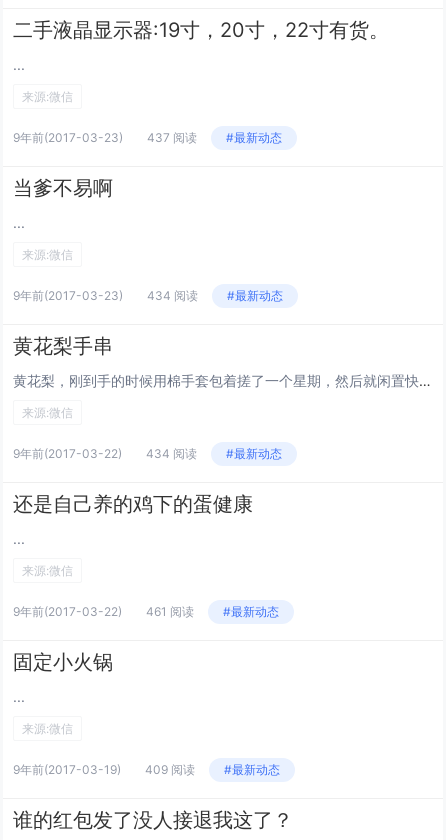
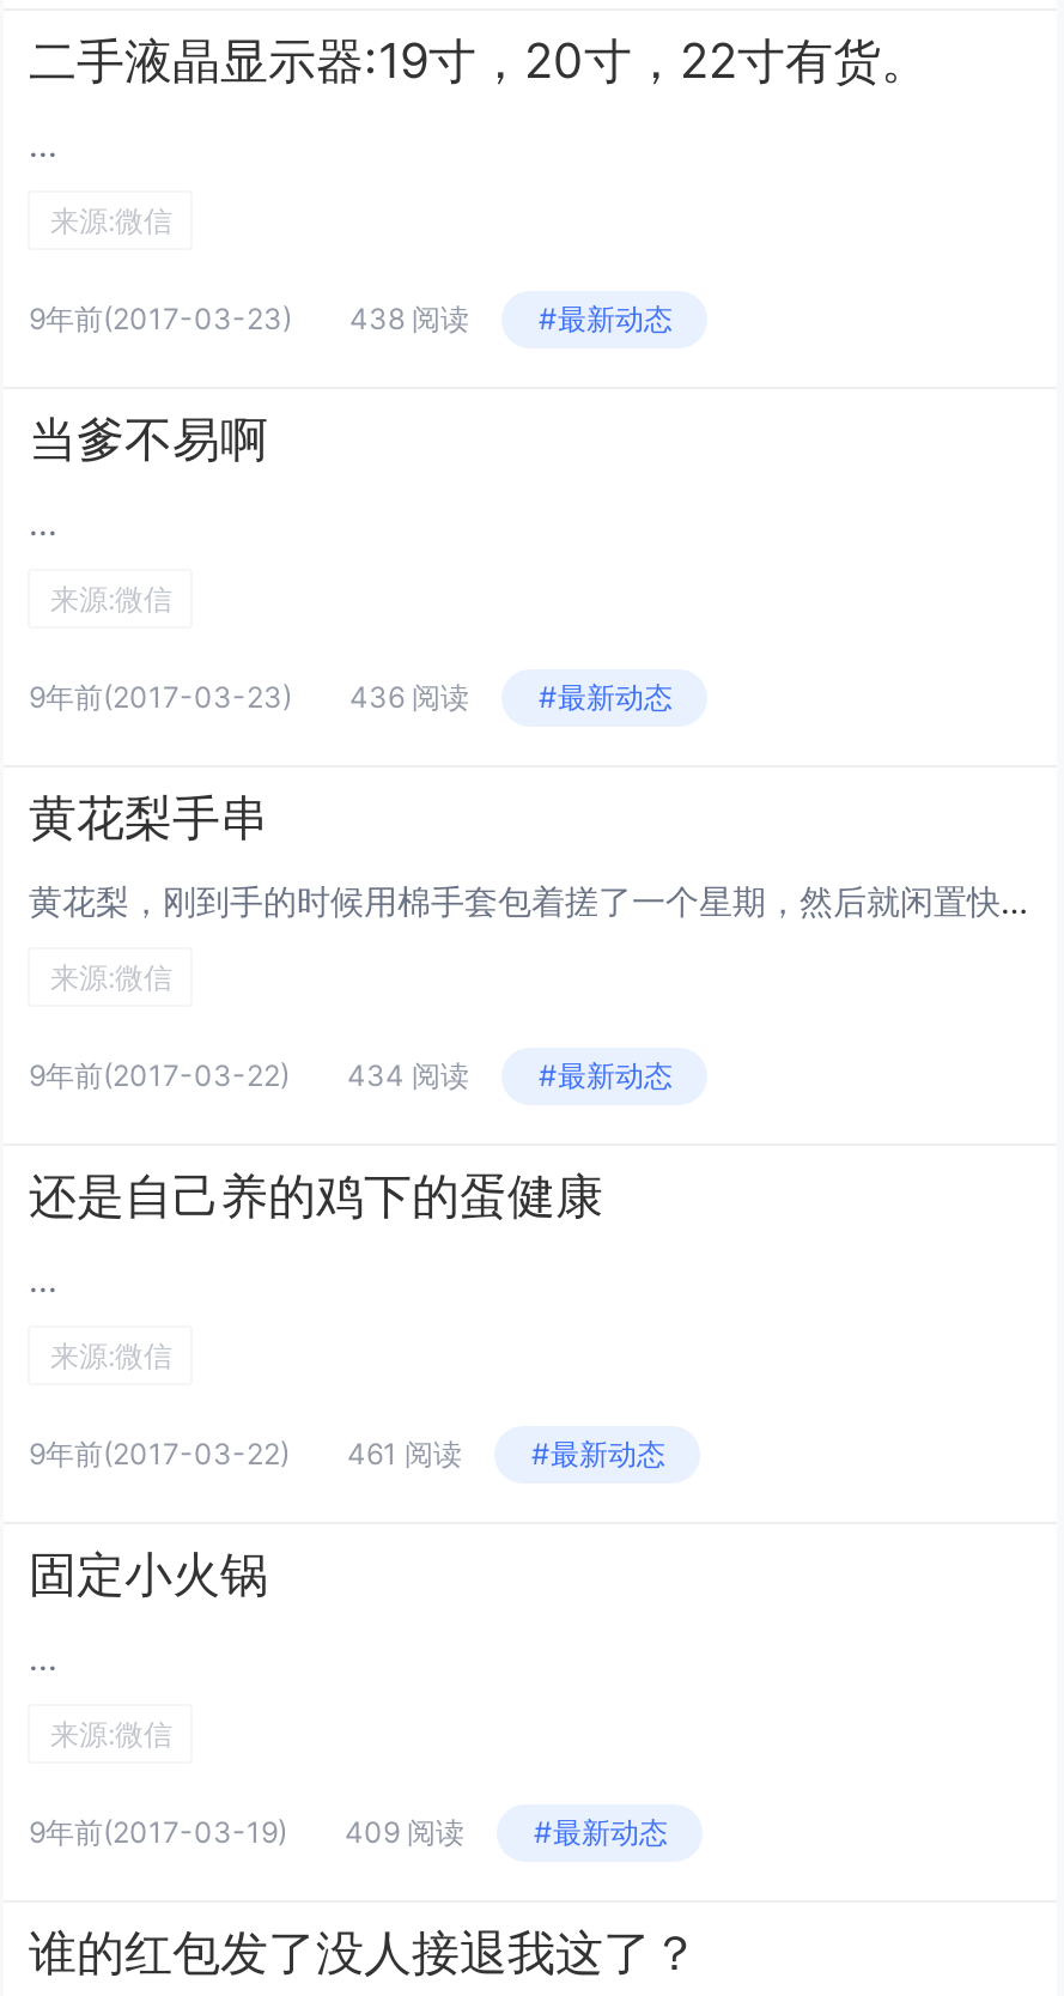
[13,130,282,145] 9年前(2017-03-23) 437 阅读 #最新动态 -> [29,301,673,336] 9年前(2017-03-23) 438 阅读 #最新动态
[13,288,283,303] 9年前(2017-03-23) 434 阅读 #最新动态 -> [29,679,673,715] 9年前(2017-03-23) 436 阅读 #最新动态

